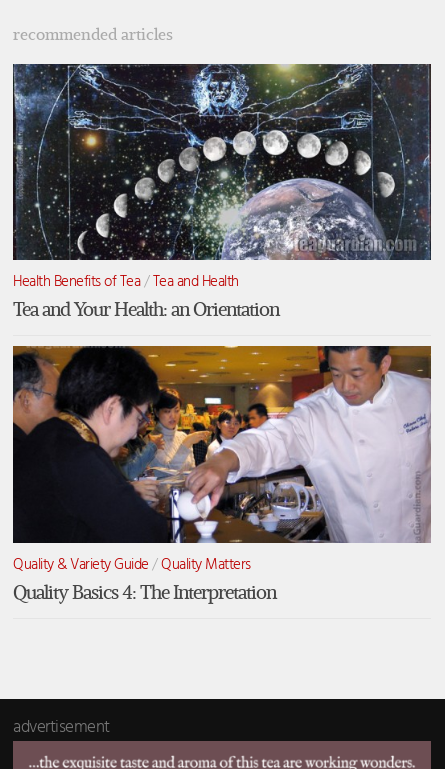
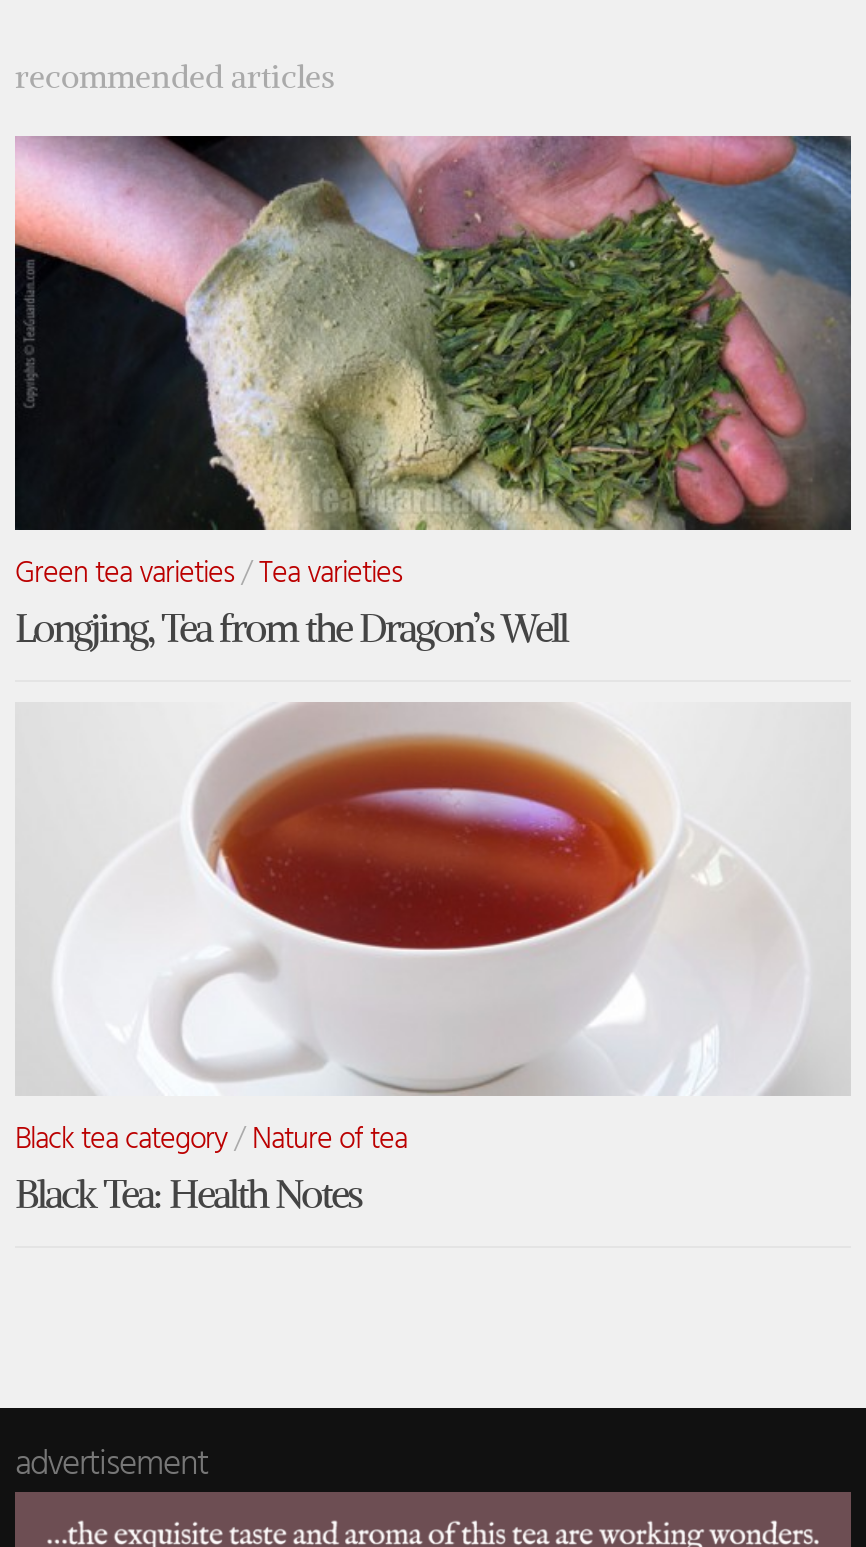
[12,63,432,322] [image] | Health Benefits of Tea/Tea and Health | Tea and Your Health: an Orientation -> [13,135,853,654] [image] | Green tea varieties/Tea varieties | Longjing, Tea from the Dragon’s Well
[12,345,432,605] [image] | Quality & Variety Guide/Quality Matters | Quality Basics 4: The Interpretation -> [15,701,851,1220] [image] | Black tea category/Nature of tea | Black Tea: Health Notes

